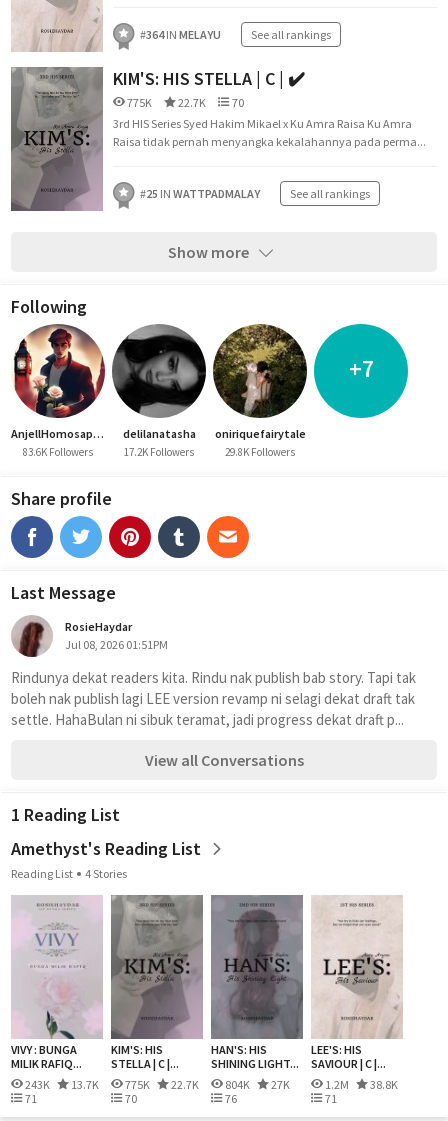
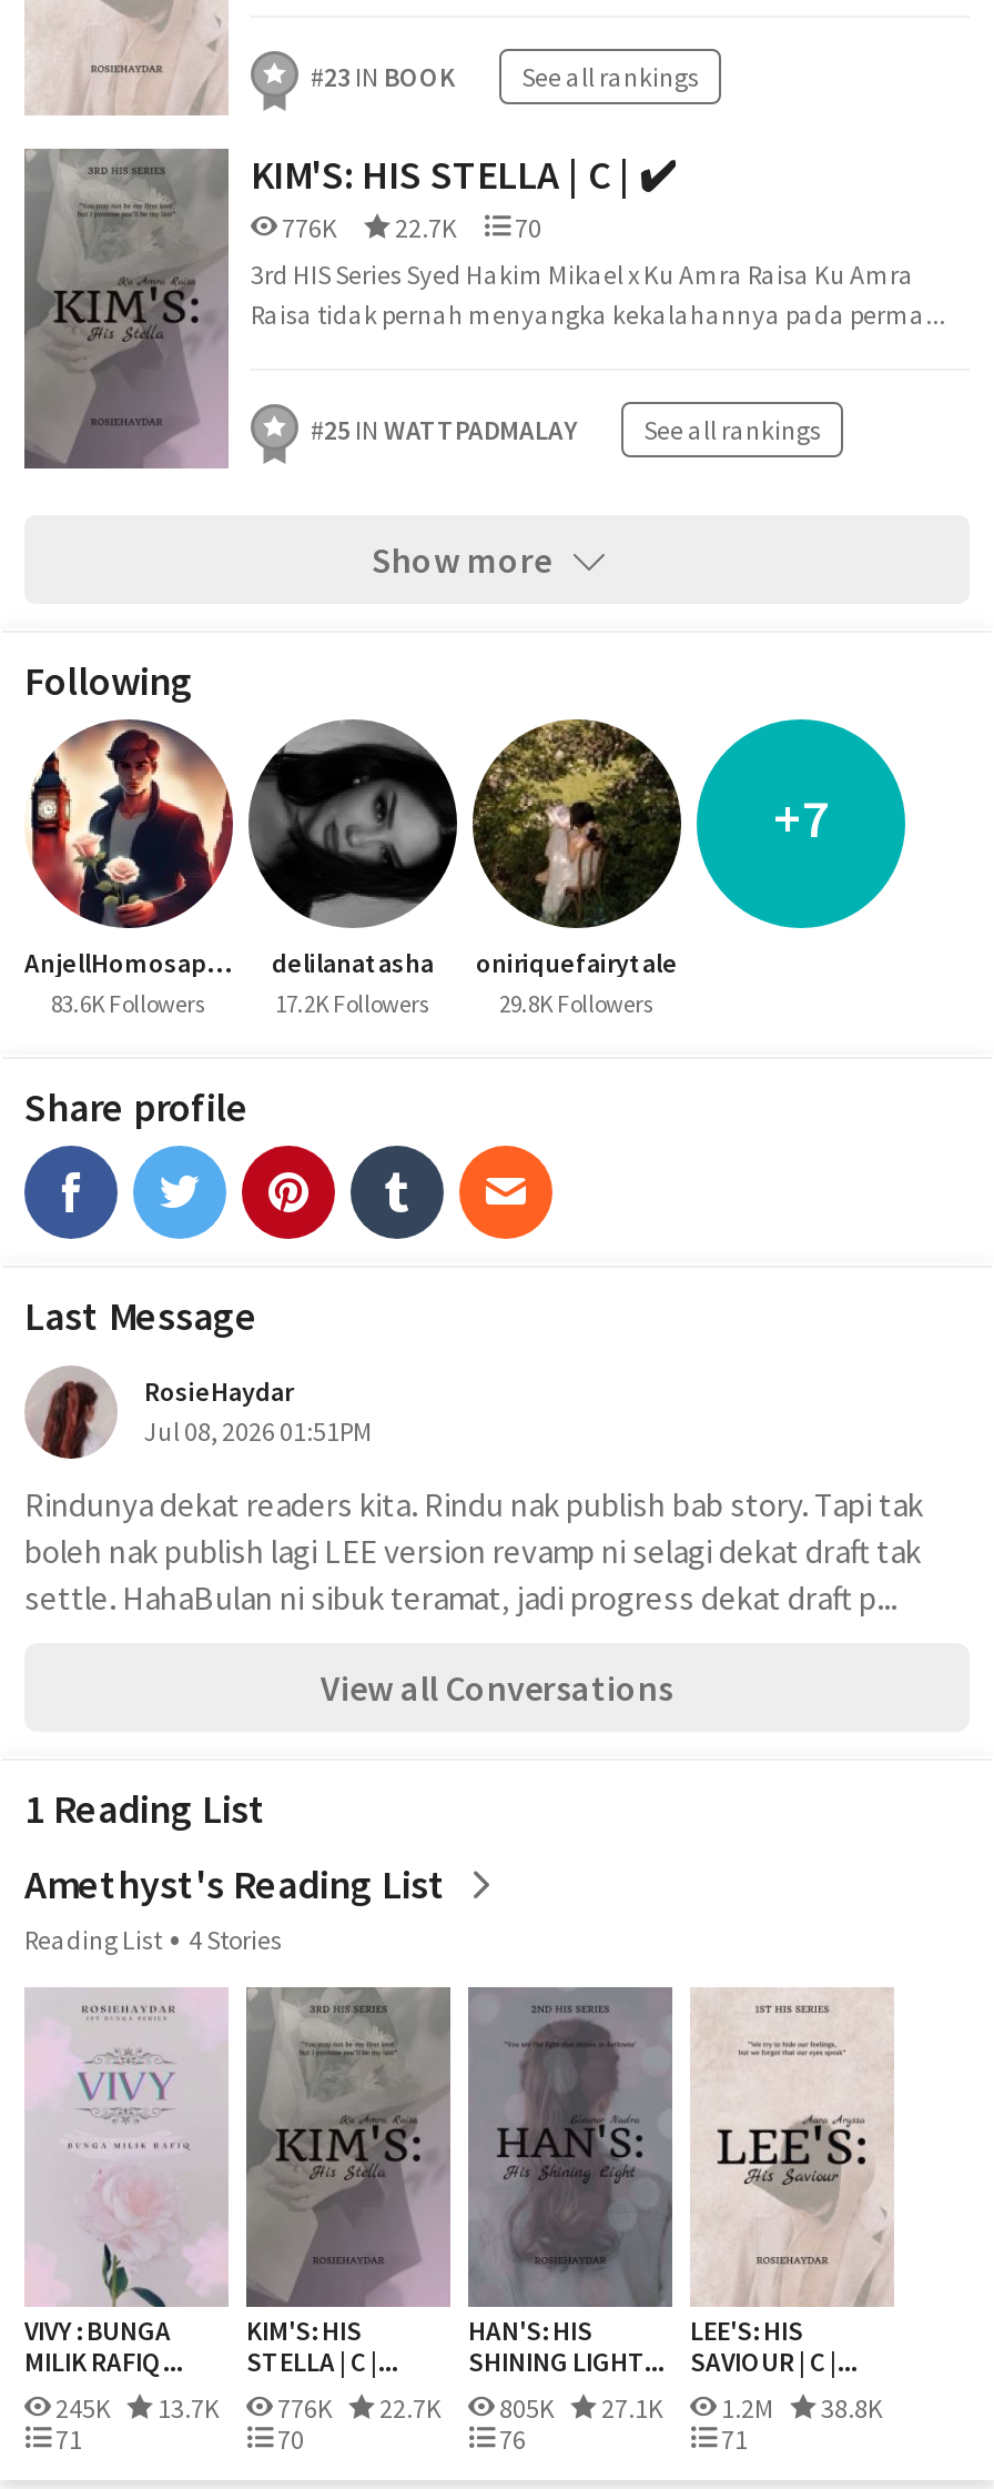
[140,27,331,42] #364 IN MELAYU See all rankings -> [311,60,699,93] #23 IN BOOK See all rankings
[125,95,244,110] 775K 22.7K 70 -> [277,211,541,244] 776K 22.7K 70
[23,1077,52,1092] 243K -> [51,2391,115,2425] 245K
[123,1077,152,1092] 775K -> [273,2391,337,2425] 776K
[223,1077,290,1092] 804K | 27K -> [495,2391,663,2425] 805K | 27.1K

